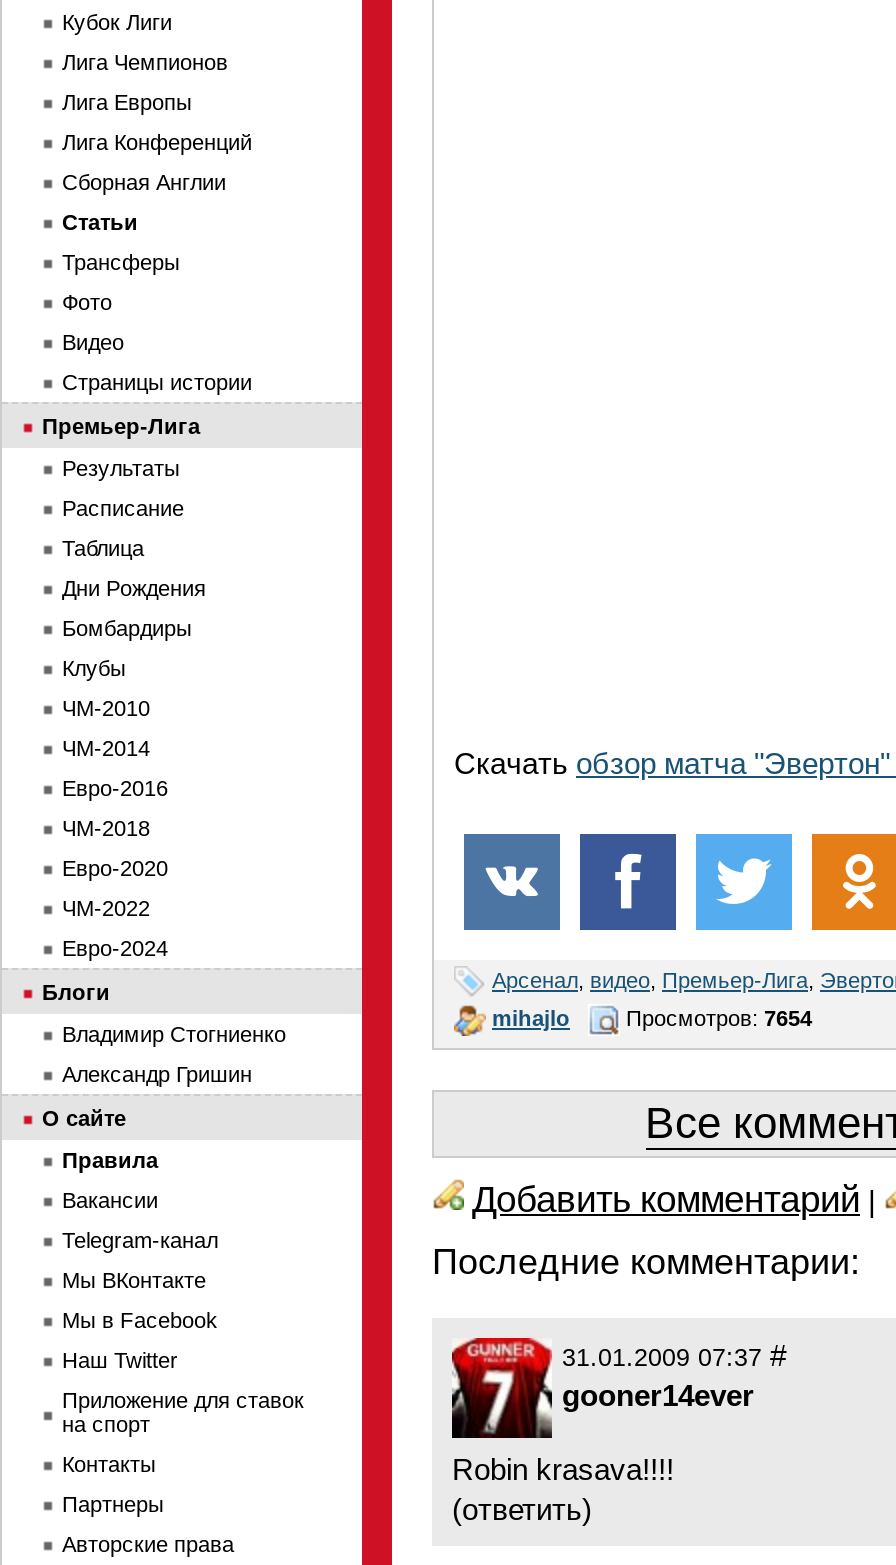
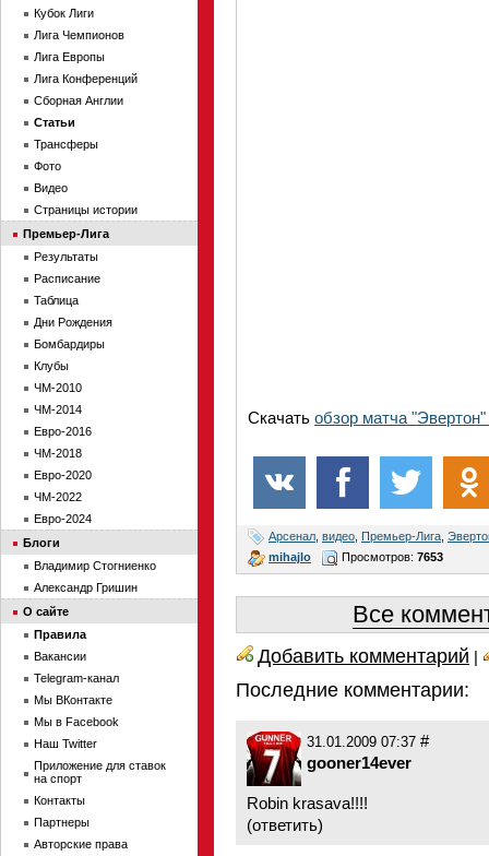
[620,1006,812,1030] Просмотров: 7654 -> [338,550,443,563] Просмотров: 7653

